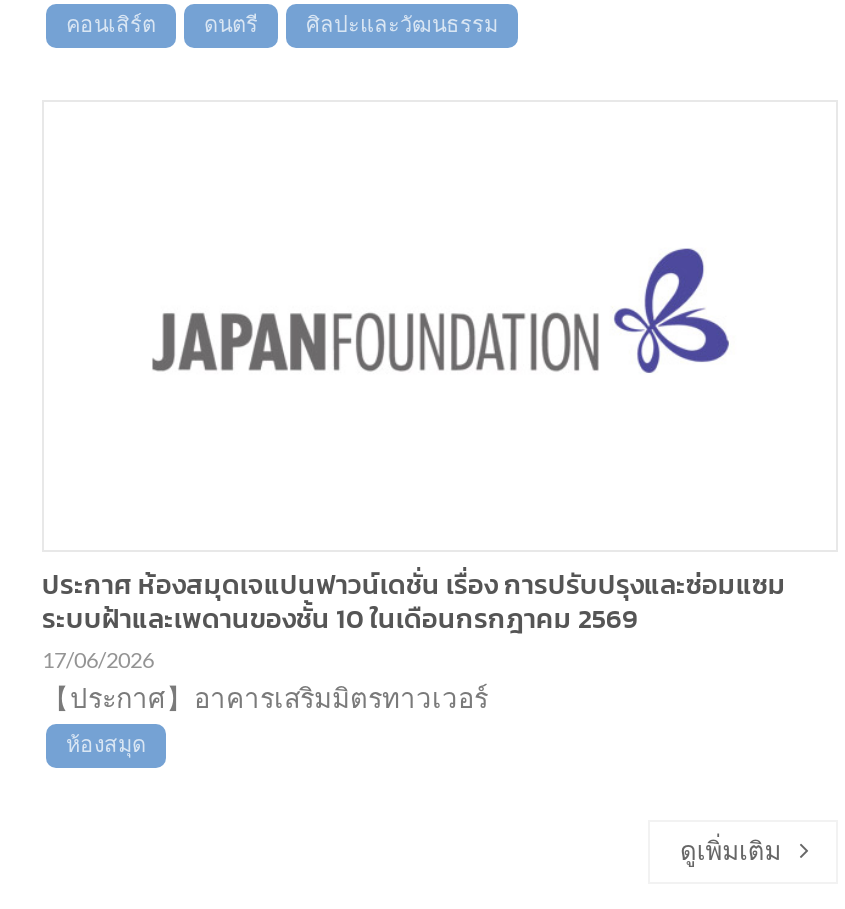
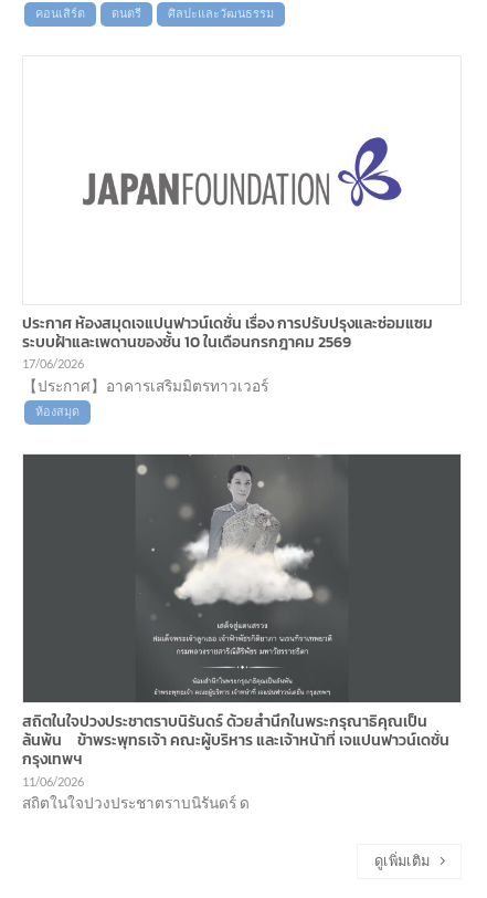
none -> [22,453,462,812] [image] | สถิตในใจปวงประชาตราบนิรันดร์ ด้วยสำนึกในพระกรุณาธิคุณเป็น | ล้นพ้น ข้าพระพุทธเจ้า คณะผู้บริหาร และเจ้าหน้าที่ เจแปนฟาวน์เดชั่น | กรุงเทพฯ | 11/06/2026 | สถิตในใจปวงประชาตราบนิรันดร์ ด

